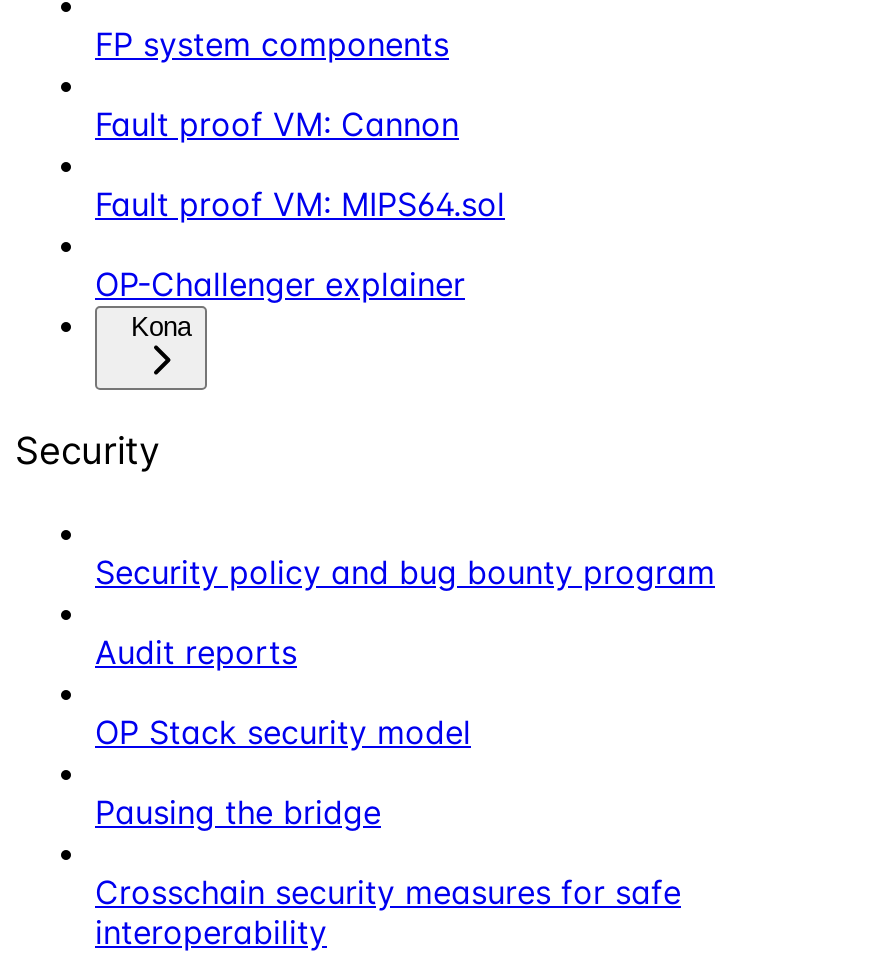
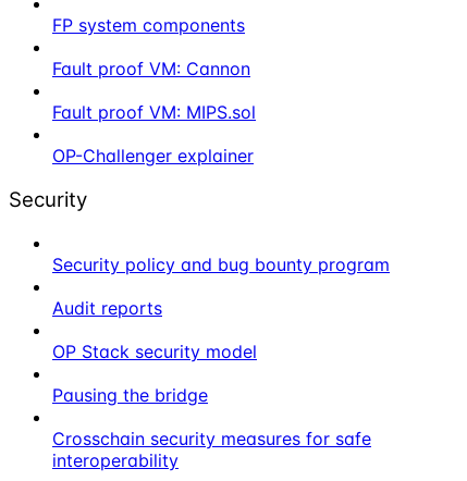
[95,185,505,225] Fault proof VM: MIPS64.sol -> [52,101,256,123] Fault proof VM: MIPS.sol
[131,313,191,343] Kona -> none

